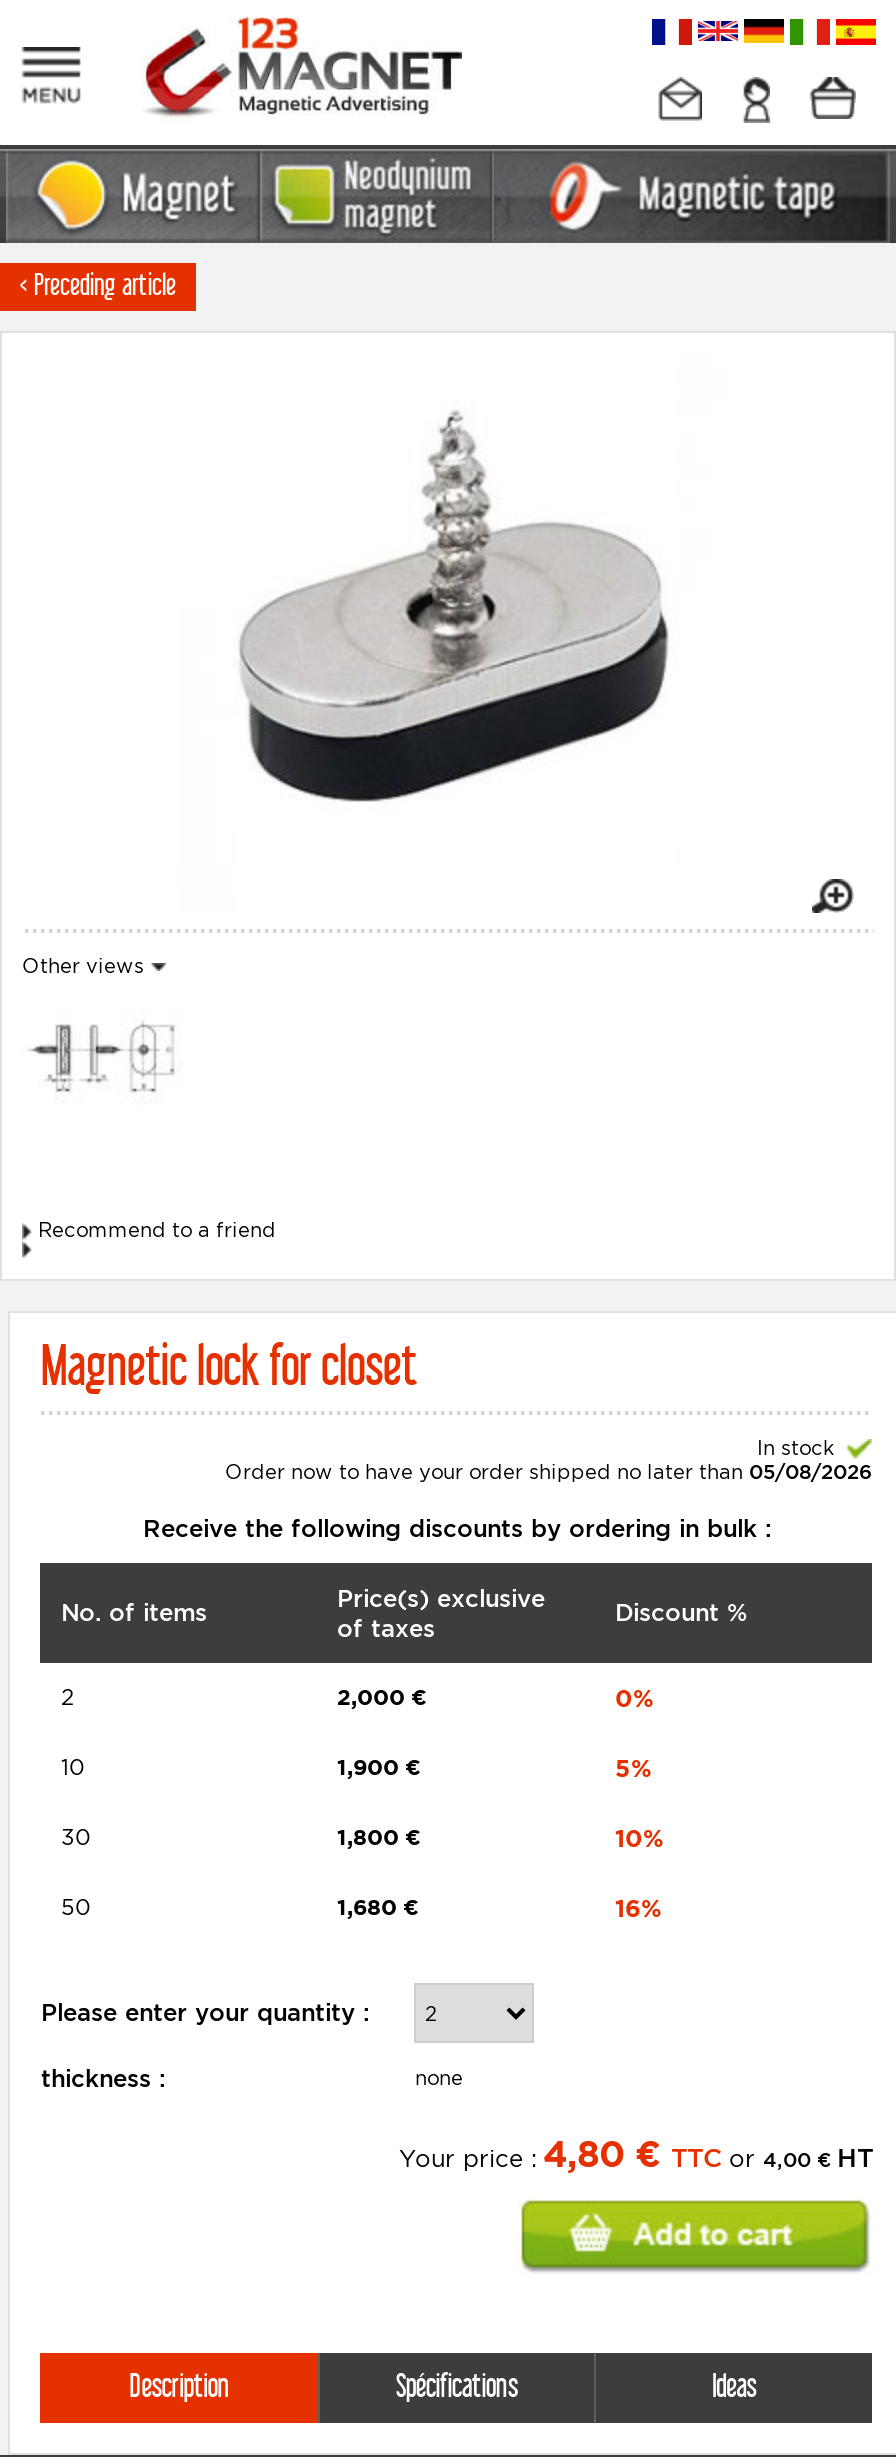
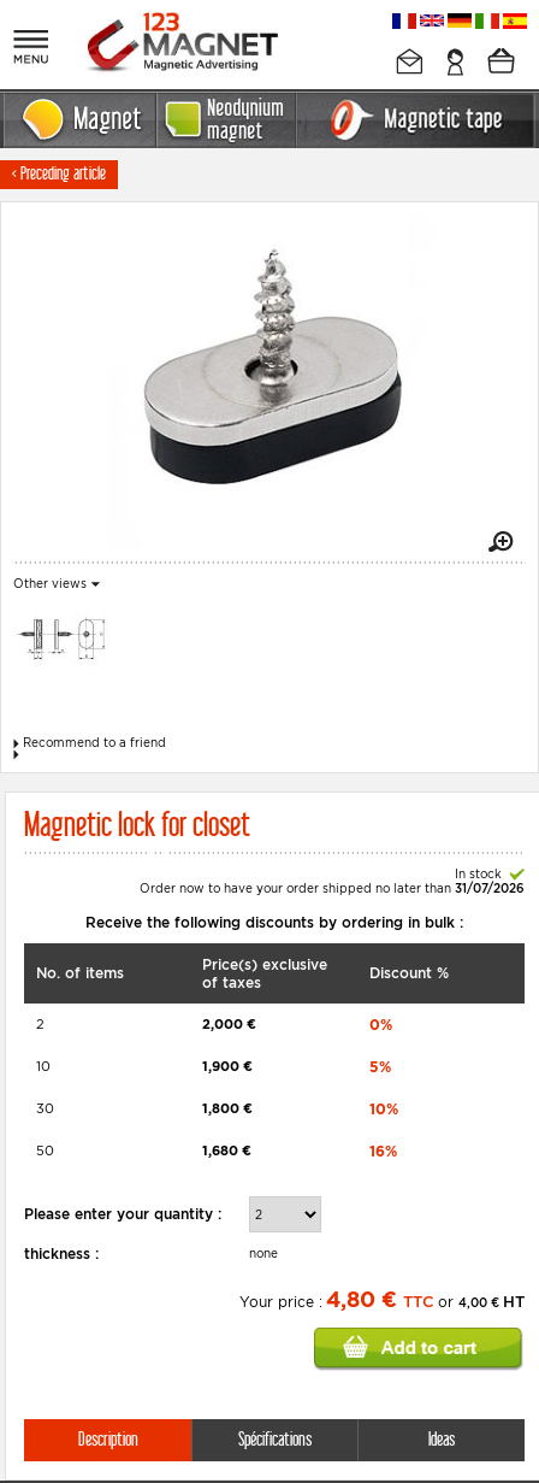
[225,1460,873,1484] Order now to have your order shipped no later than 05/08/2026 -> [140,881,525,896] Order now to have your order shipped no later than 31/07/2026

